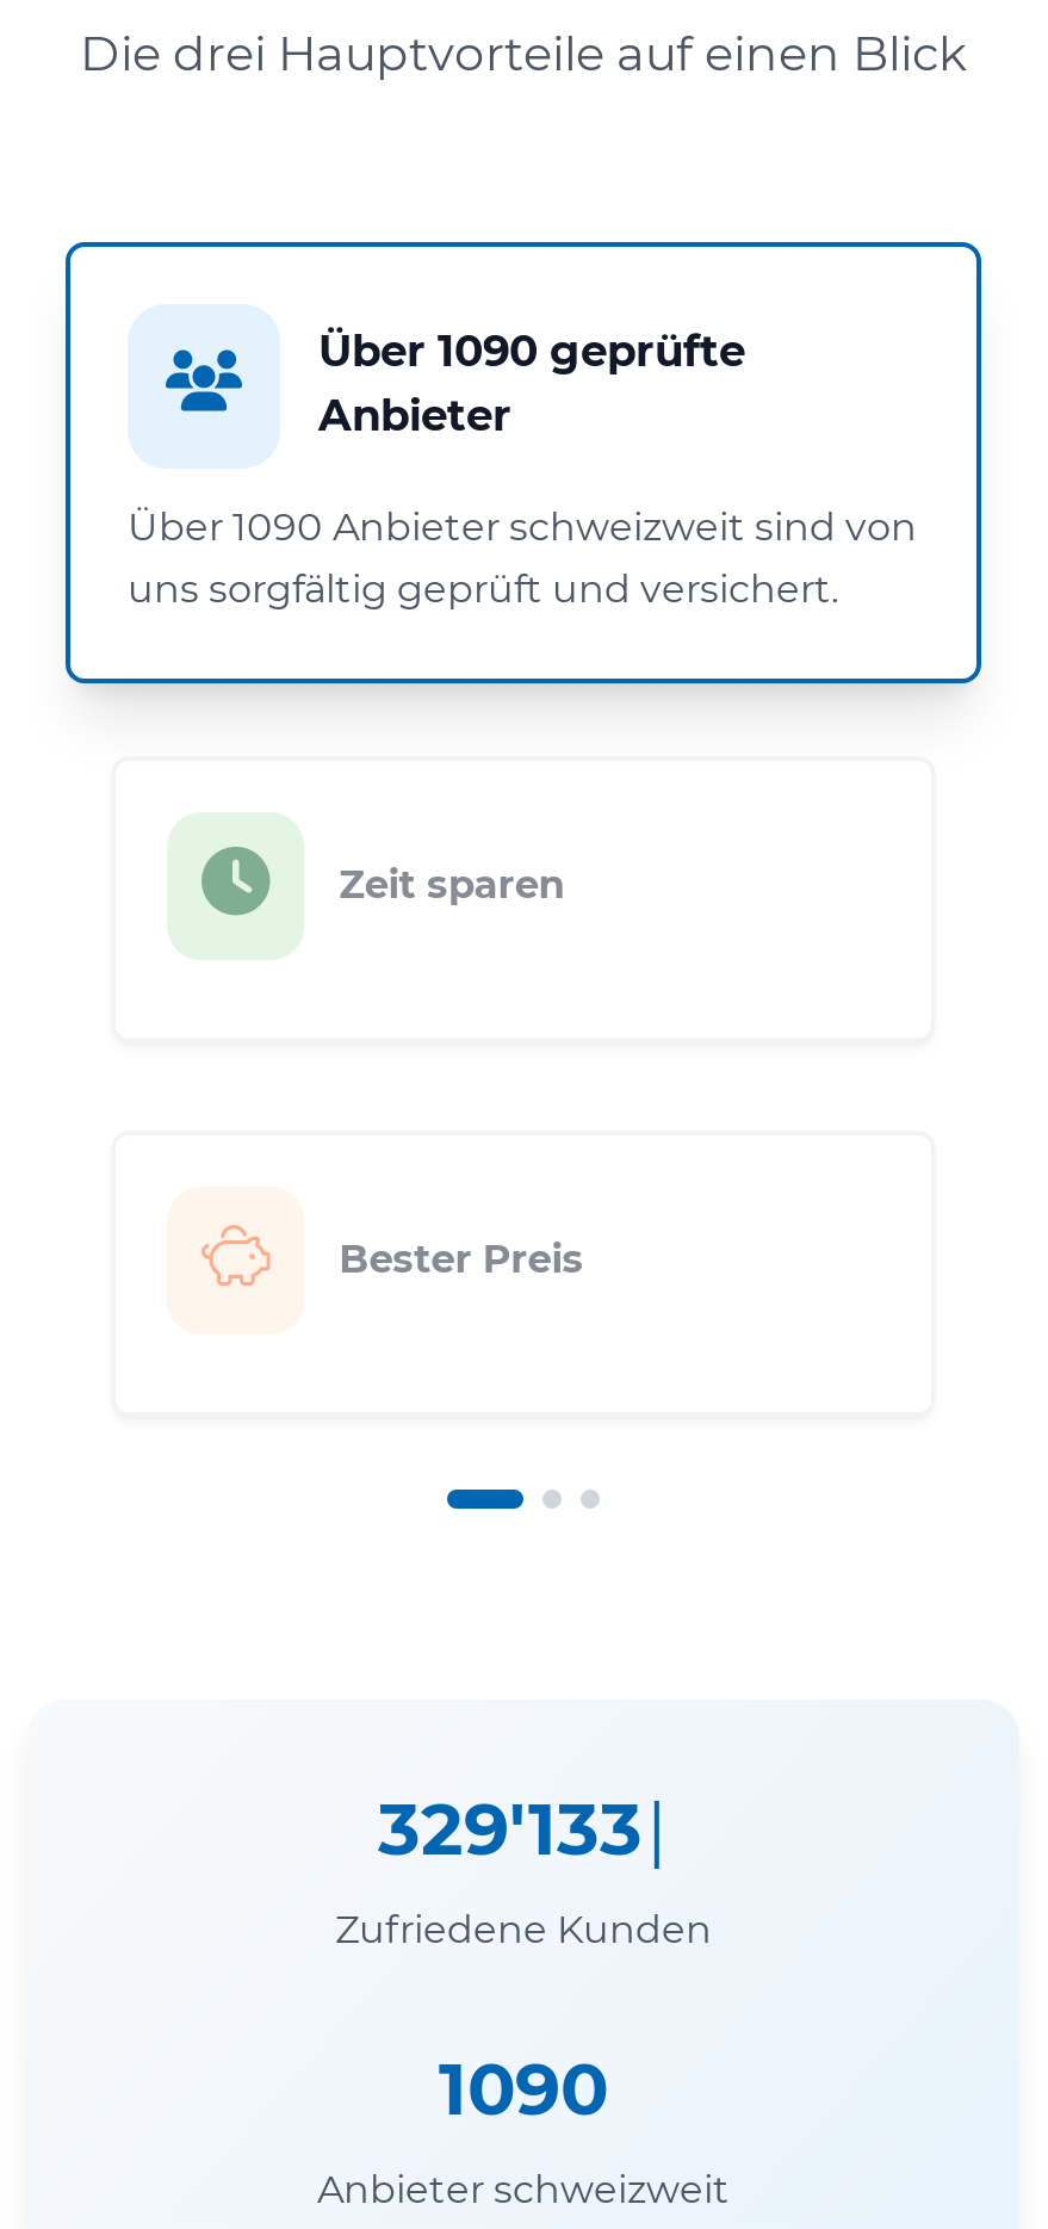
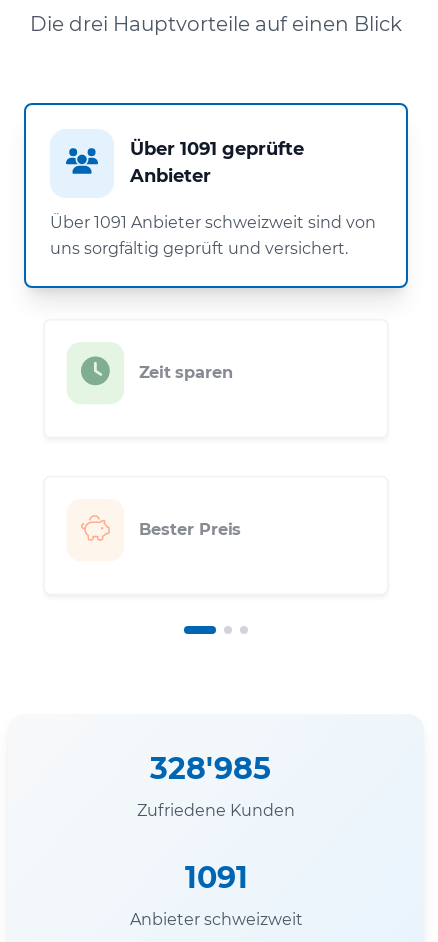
[318,327,745,379] Über 1090 geprüfte -> [130,138,304,160] Über 1091 geprüfte
[128,504,917,550] Über 1090 Anbieter schweizweit sind von -> [50,213,376,232] Über 1091 Anbieter schweizweit sind von
[391,1785,656,1873] 329'133 -> [155,750,276,787] 328'985
[439,2045,608,2133] 1090 -> [184,859,247,896] 1091

